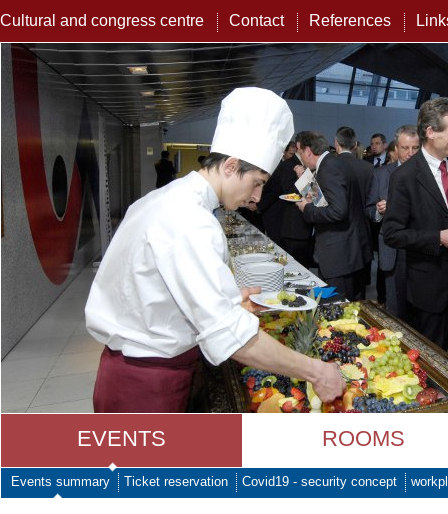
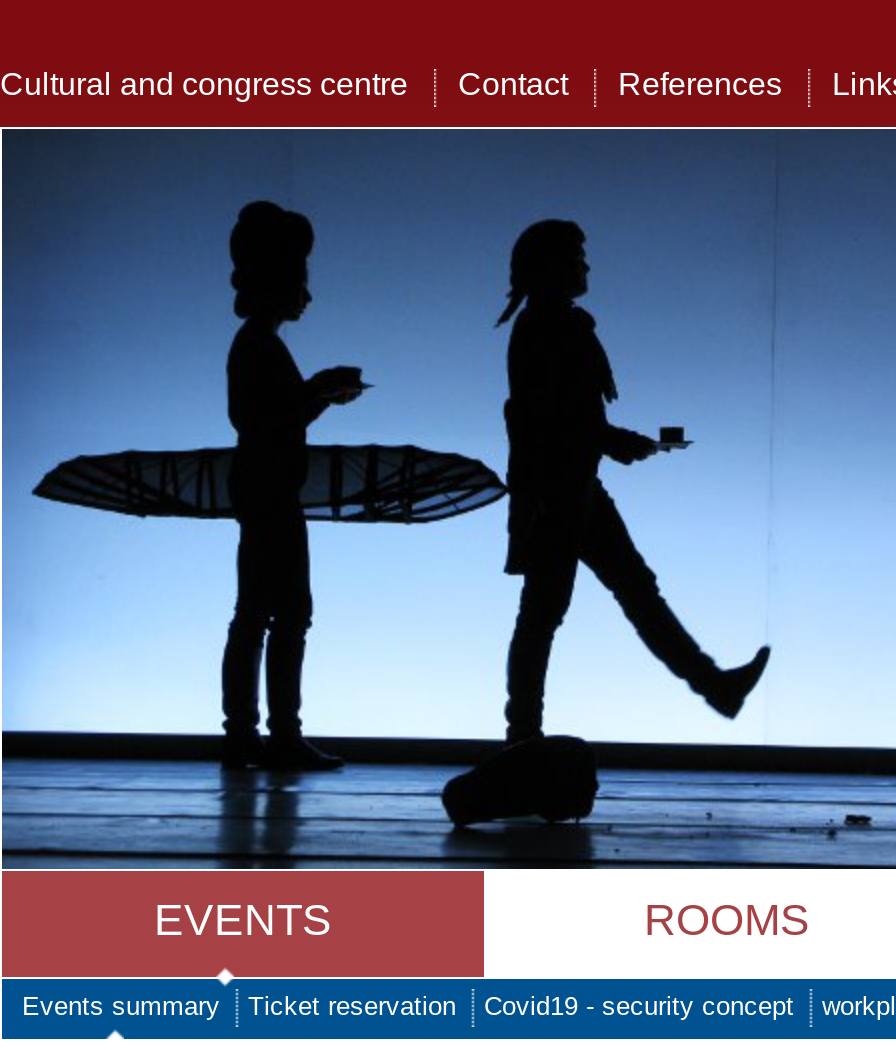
[3,43,445,414] [image] -> [6,129,890,871] [image]

